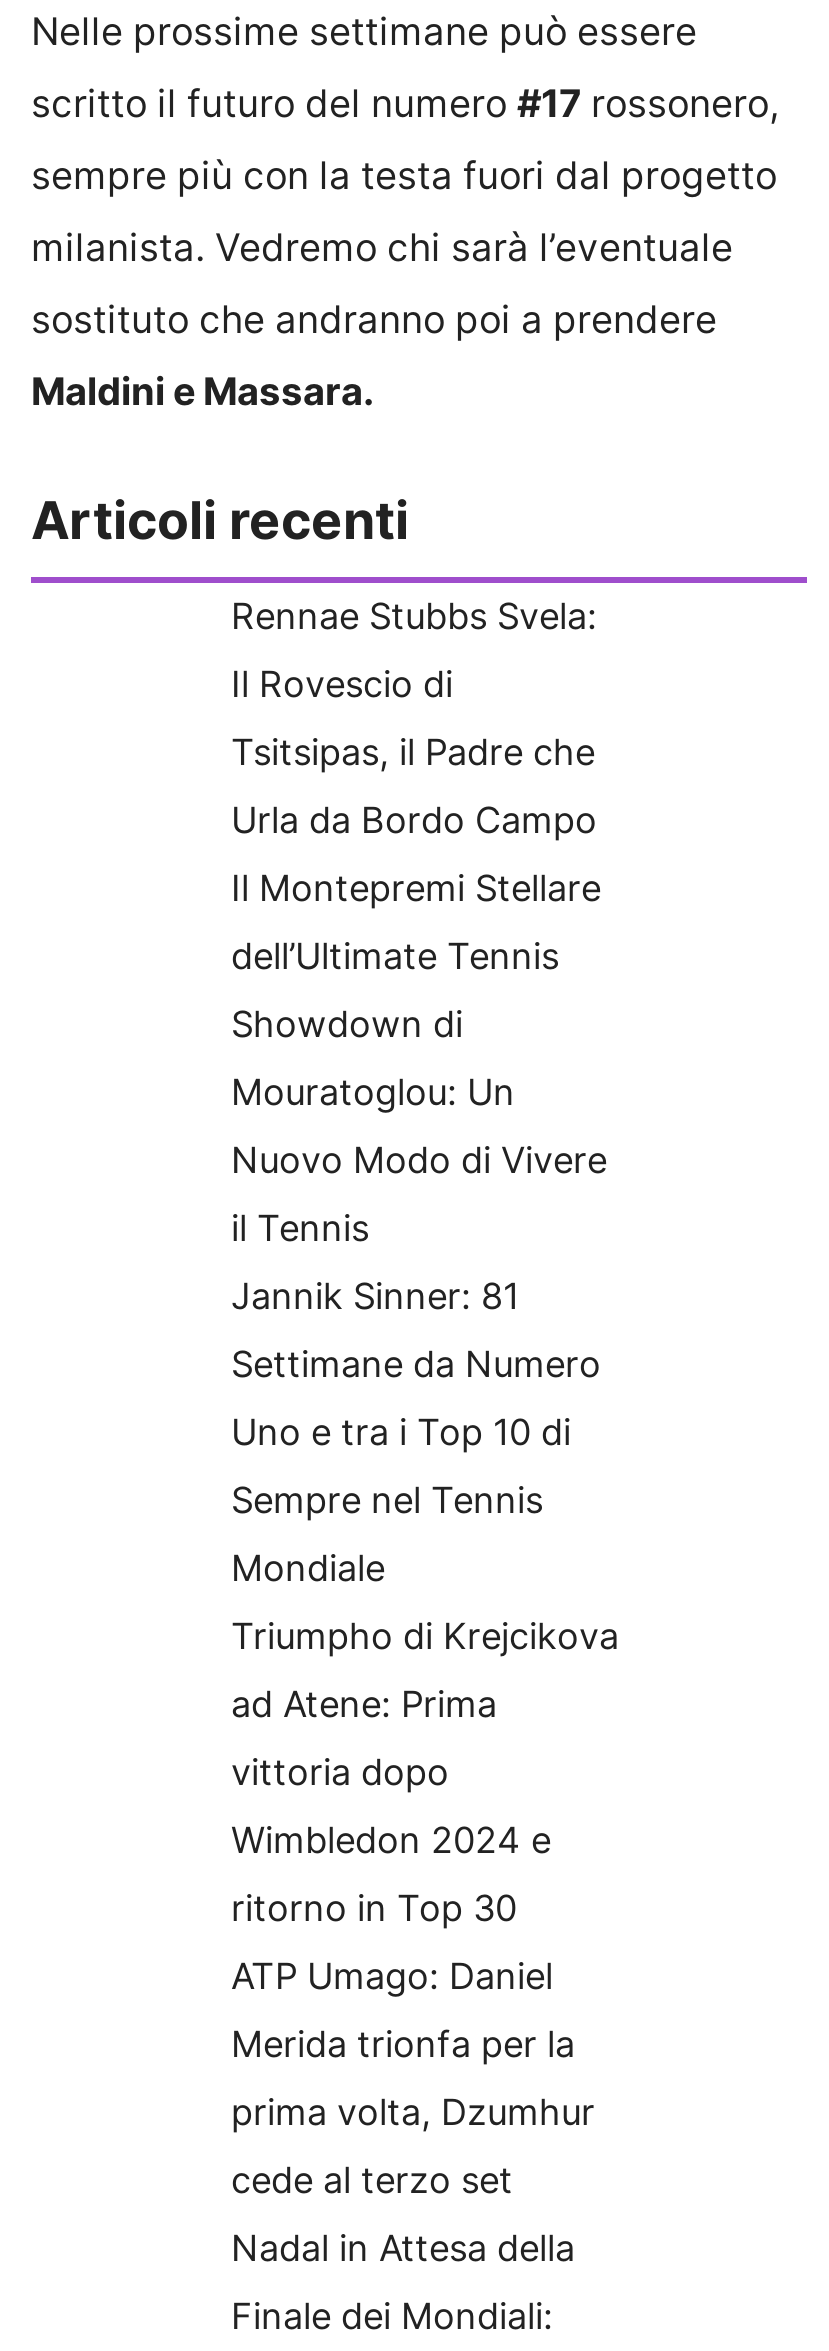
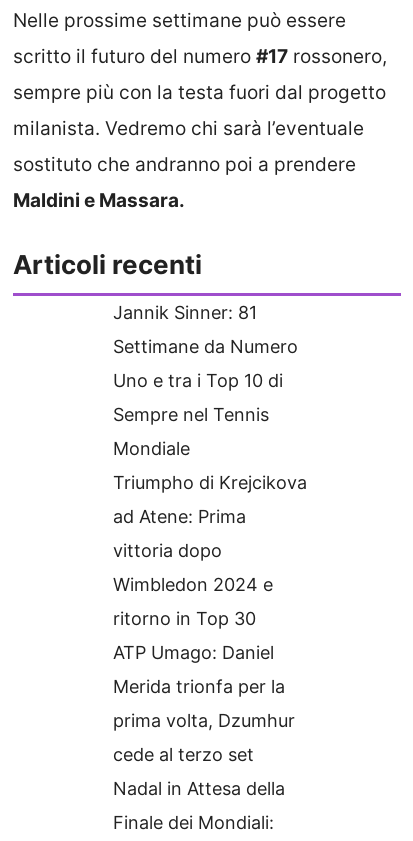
[231,596,607,1250] Rennae Stubbs Svela: | Il Rovescio di | Tsitsipas, il Padre che | Urla da Bordo Campo | Il Montepremi Stellare | dell’Ultimate Tennis | Showdown di | Mouratoglou: Un | Nuovo Modo di Vivere | il Tennis -> none

